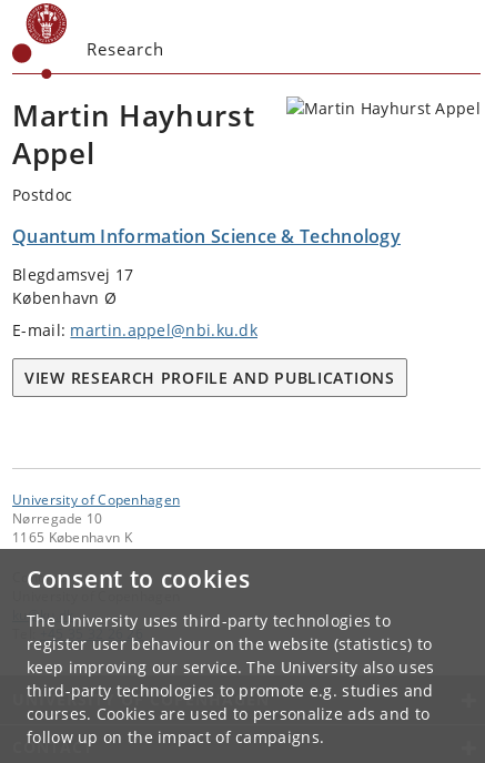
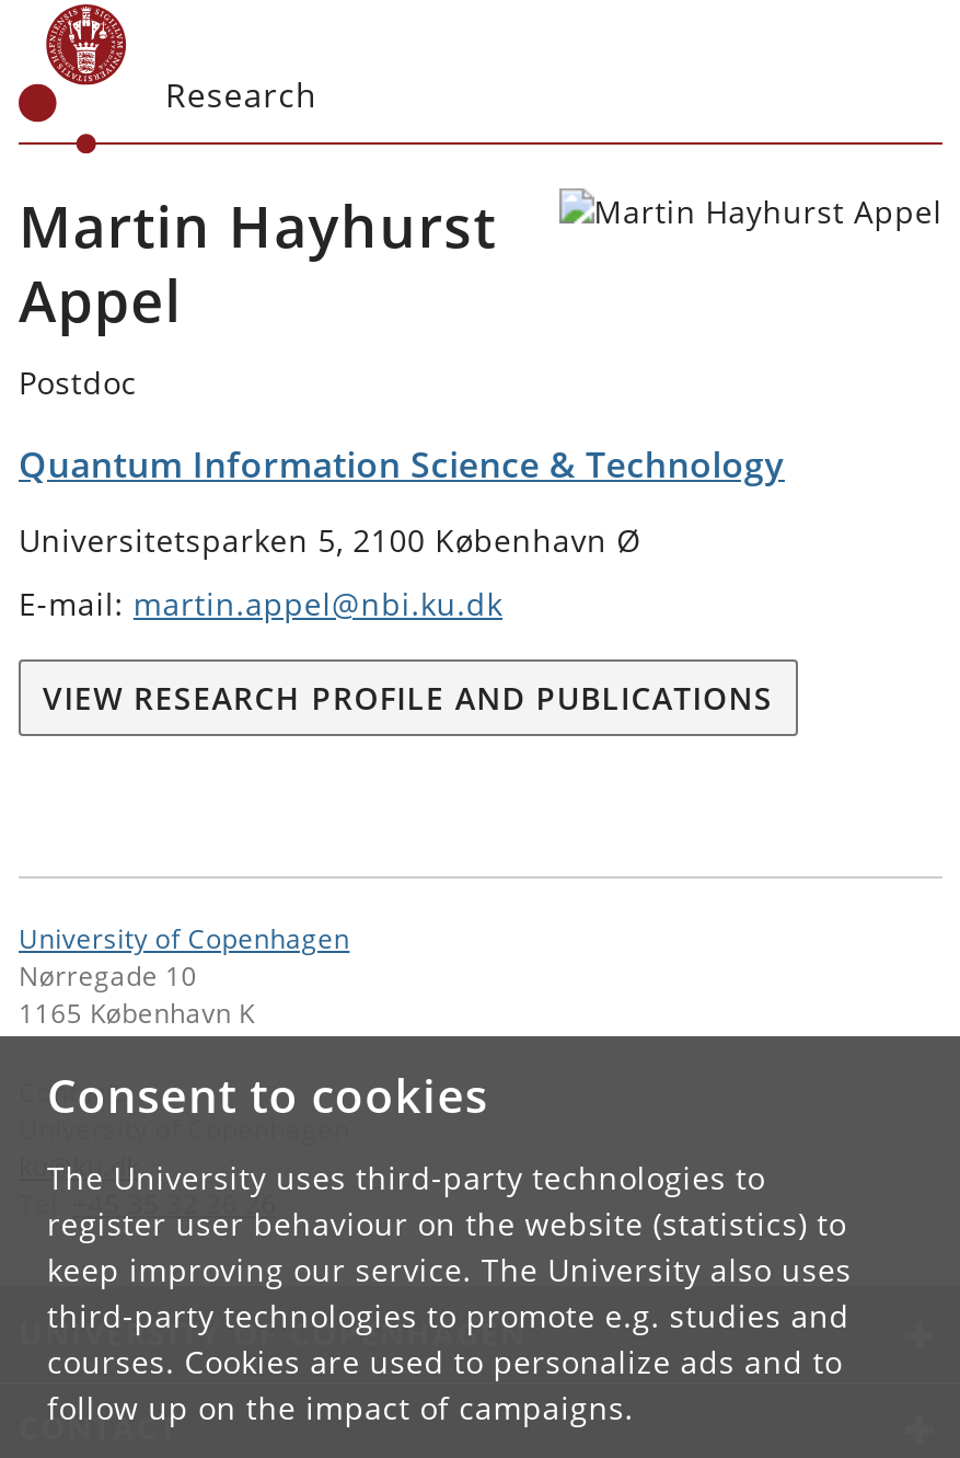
[12,264,133,308] Blegdamsvej 17 | København Ø -> [19,519,641,561] Universitetsparken 5, 2100 København Ø

